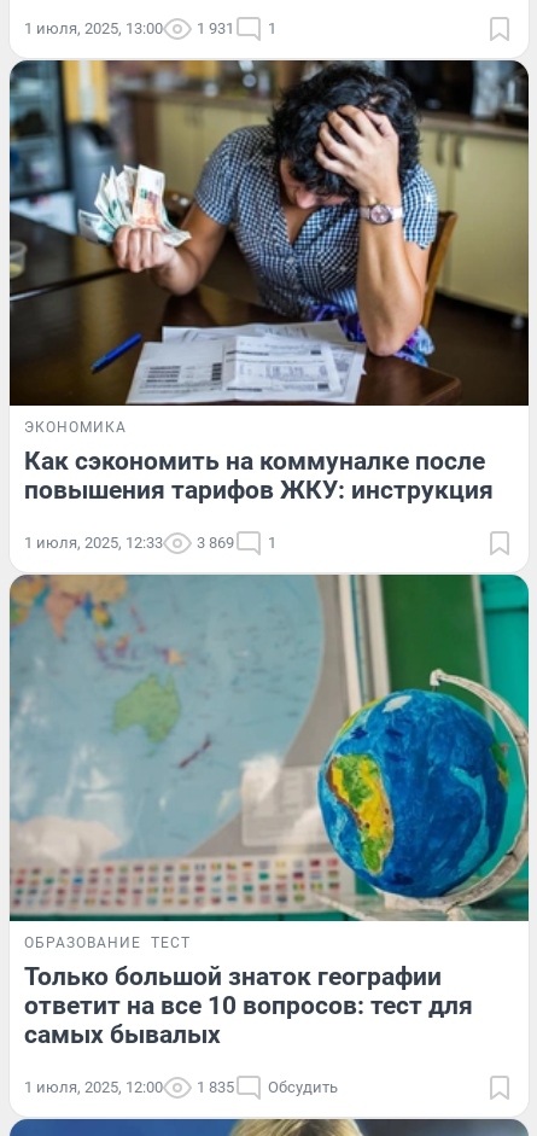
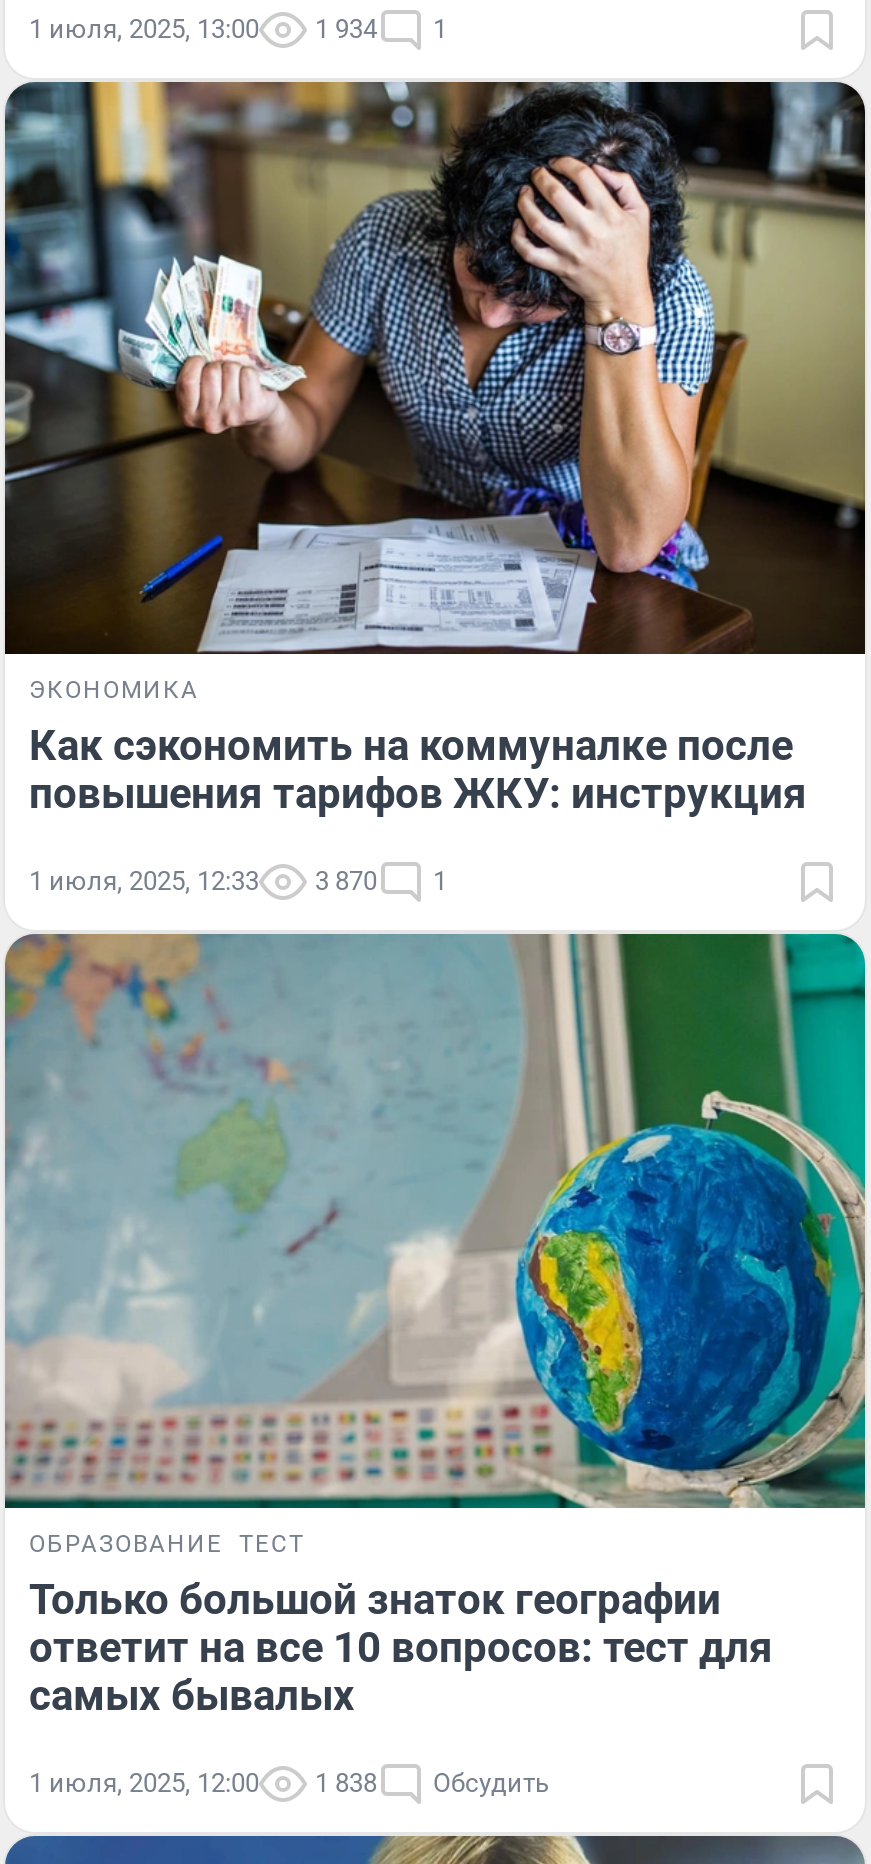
[24,19,276,37] 1 июля, 2025, 13:00 1 931 1 -> [29,13,447,43] 1 июля, 2025, 13:00 1 934 1
[24,534,276,552] 1 июля, 2025, 12:33 3 869 1 -> [29,867,447,897] 1 июля, 2025, 12:33 3 870 1
[24,1078,338,1096] 1 июля, 2025, 12:00 1 835 Обсудить -> [29,1768,549,1798] 1 июля, 2025, 12:00 1 838 Обсудить

